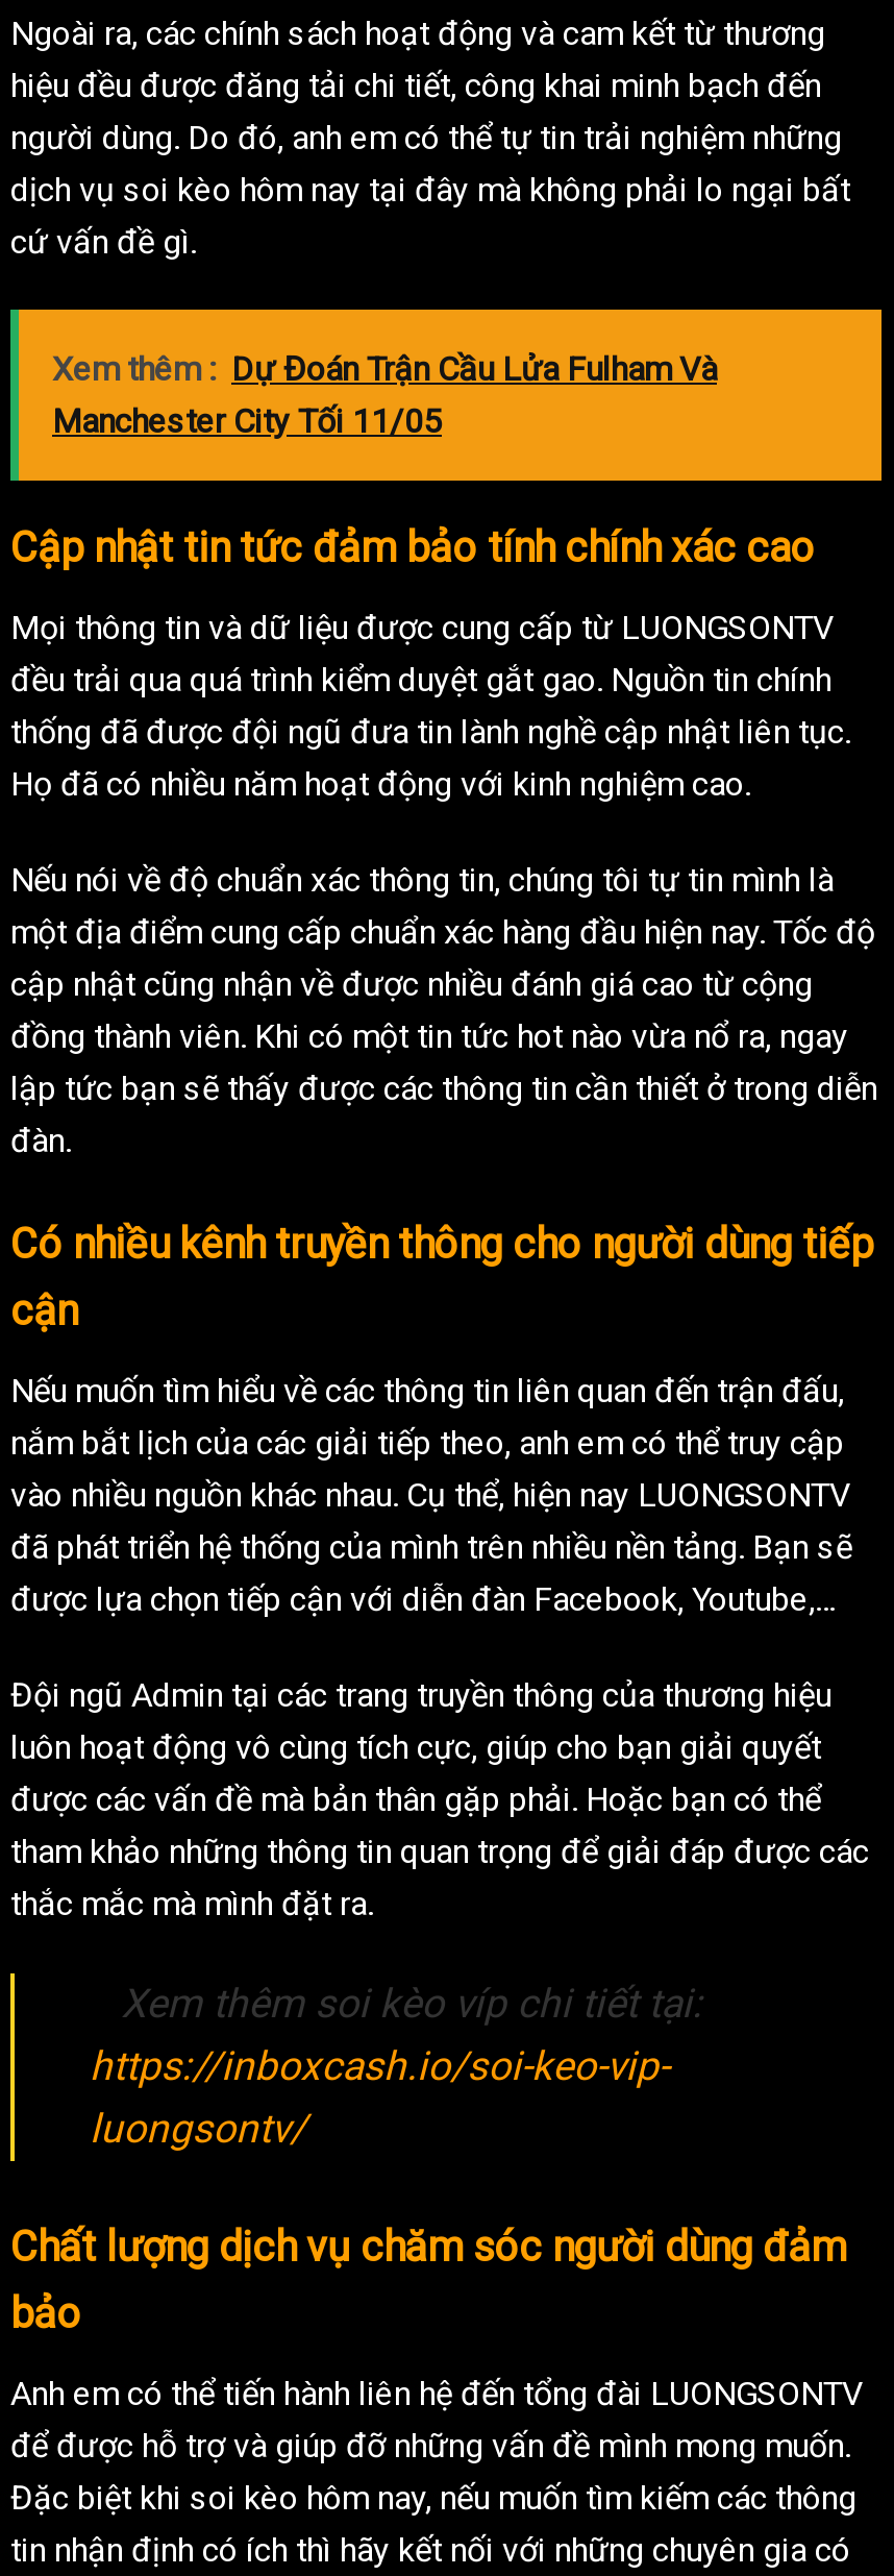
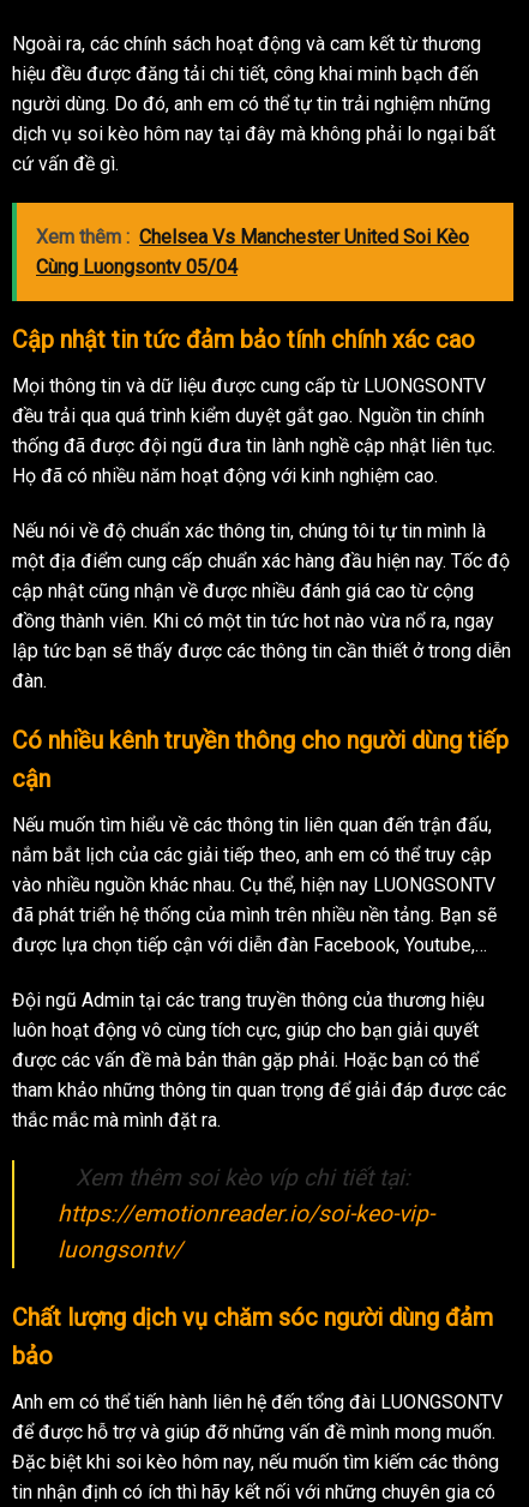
[52,350,717,442] Xem thêm : Dự Đoán Trận Cầu Lửa Fulham Và | Manchester City Tối 11/05 -> [36,226,469,279] Xem thêm : Chelsea Vs Manchester United Soi Kèo | Cùng Luongsontv 05/04
[90,2041,669,2089] https://inboxcash.io/soi-keo-vip- -> [58,1199,434,1227] https://emotionreader.io/soi-keo-vip-

